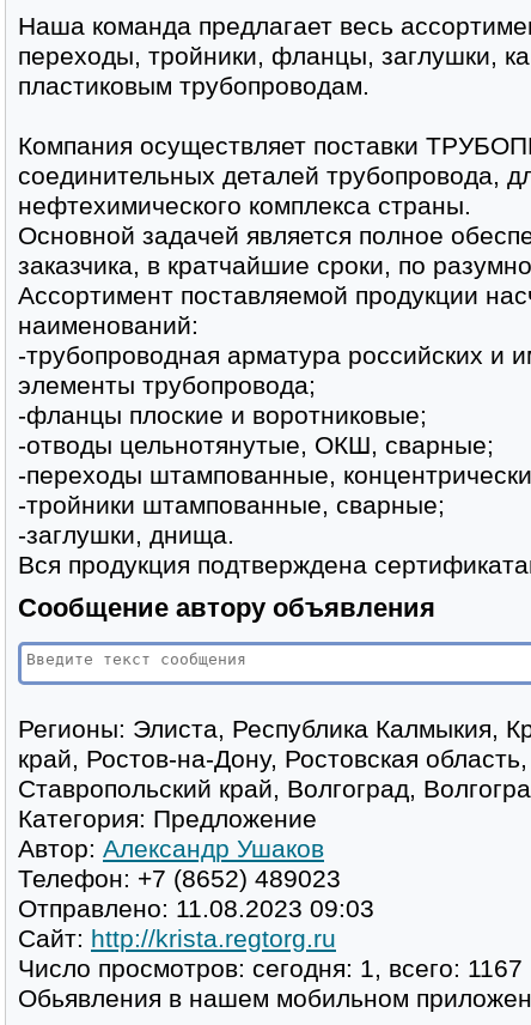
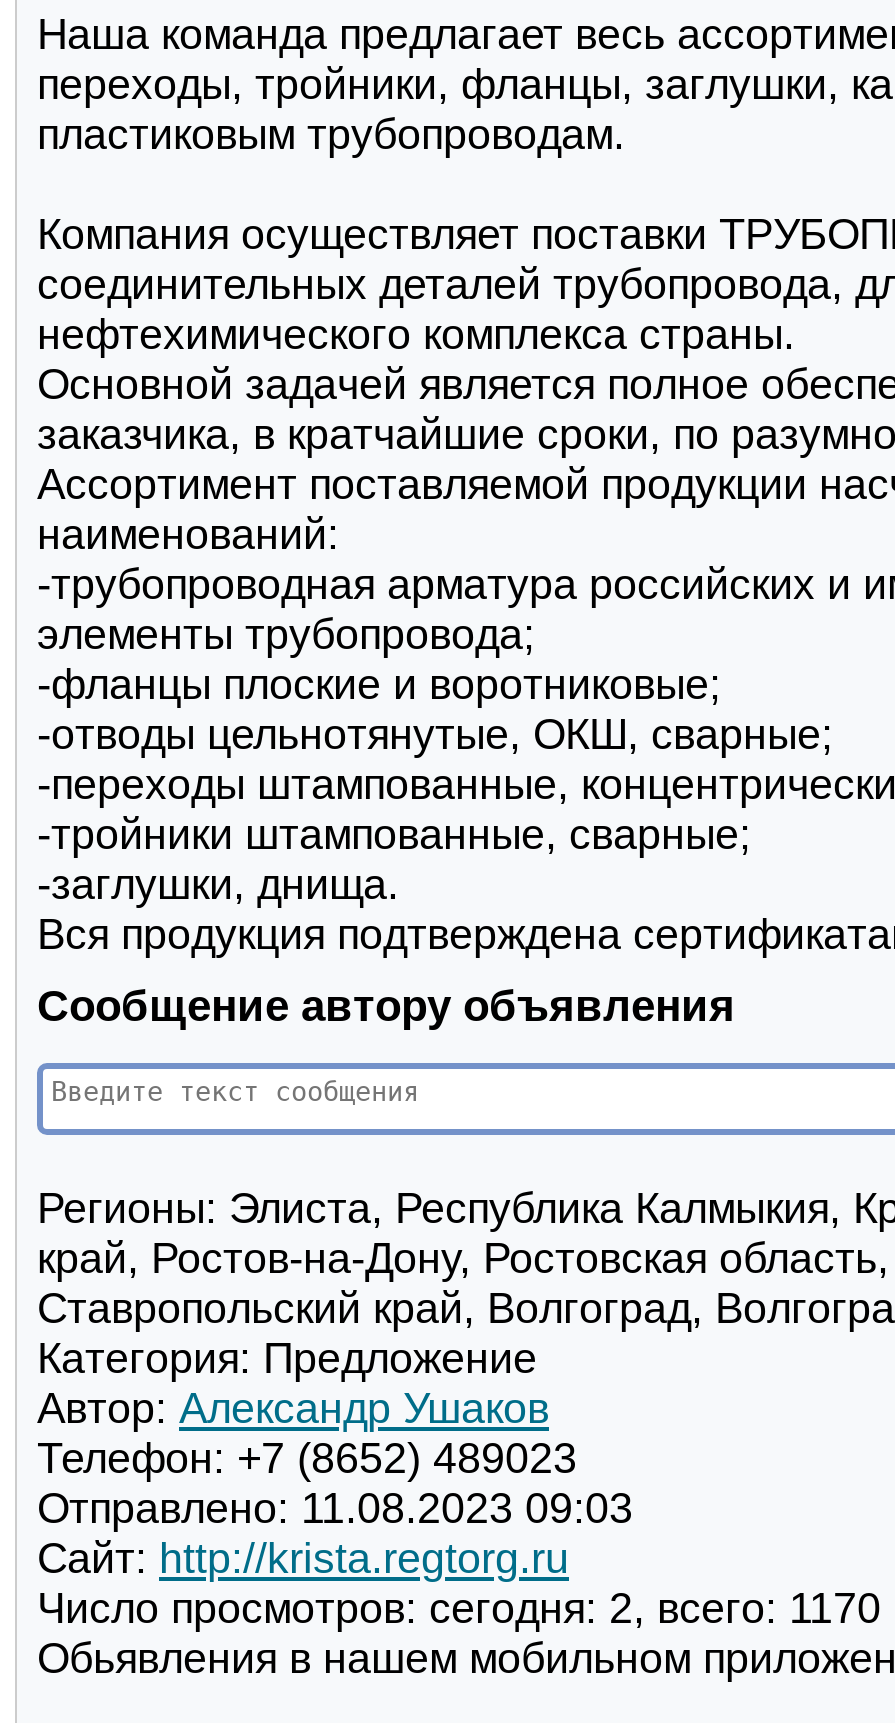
[18,955,523,984] Число просмотров: сегодня: 1, всего: 1167 -> [37,1586,881,1634] Число просмотров: сегодня: 2, всего: 1170

